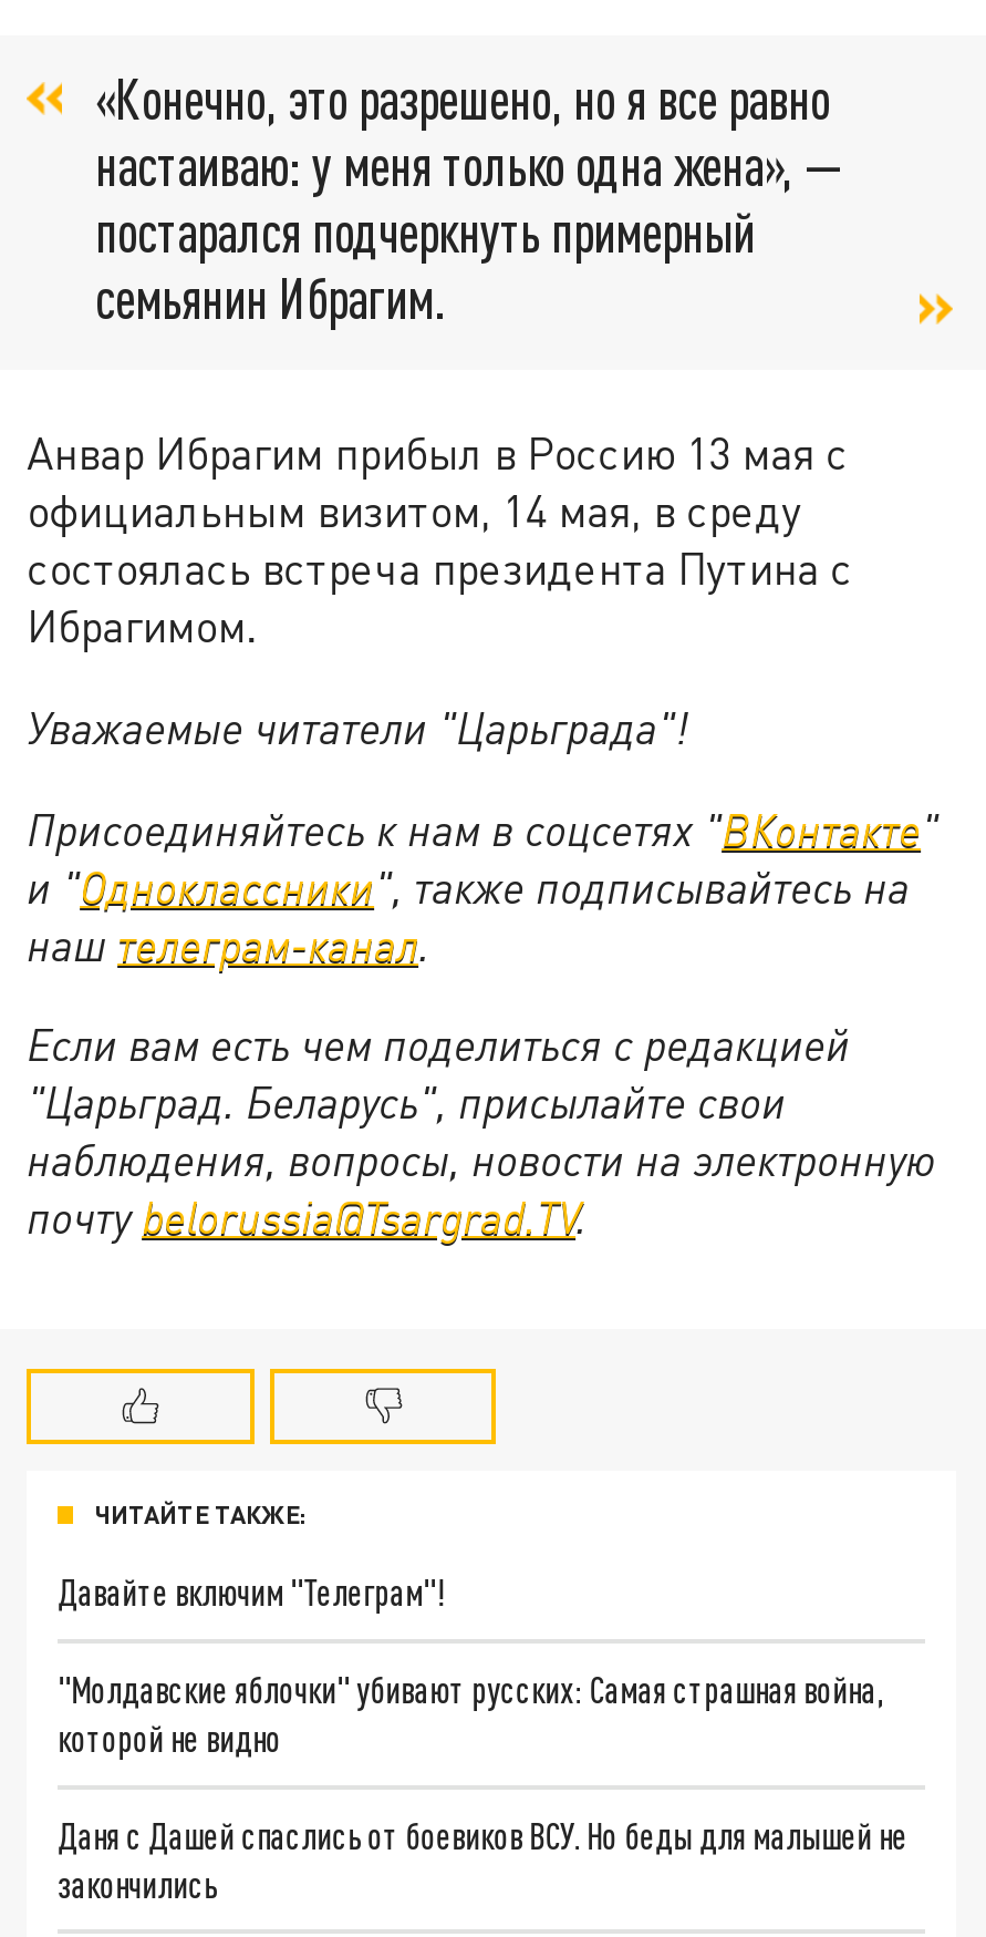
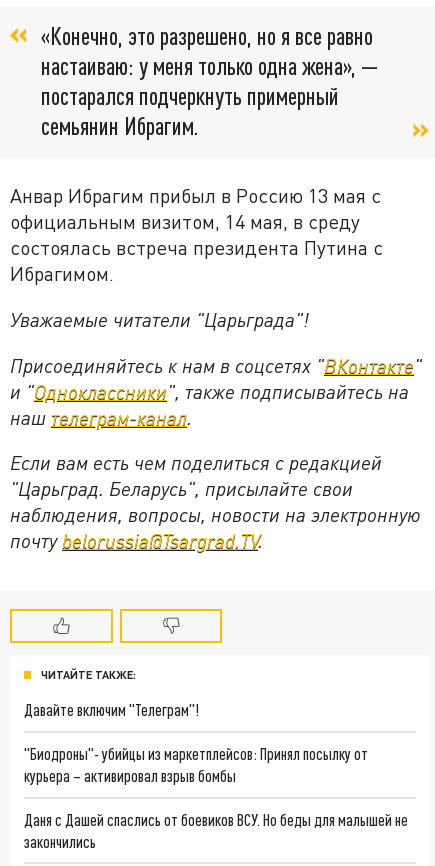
[58,1667,883,1758] "Молдавские яблочки" убивают русских: Самая страшная война, | которой не видно -> [24,744,368,785] "Биодроны"- убийцы из маркетплейсов: Принял посылку от | курьера – активировал взрыв бомбы

